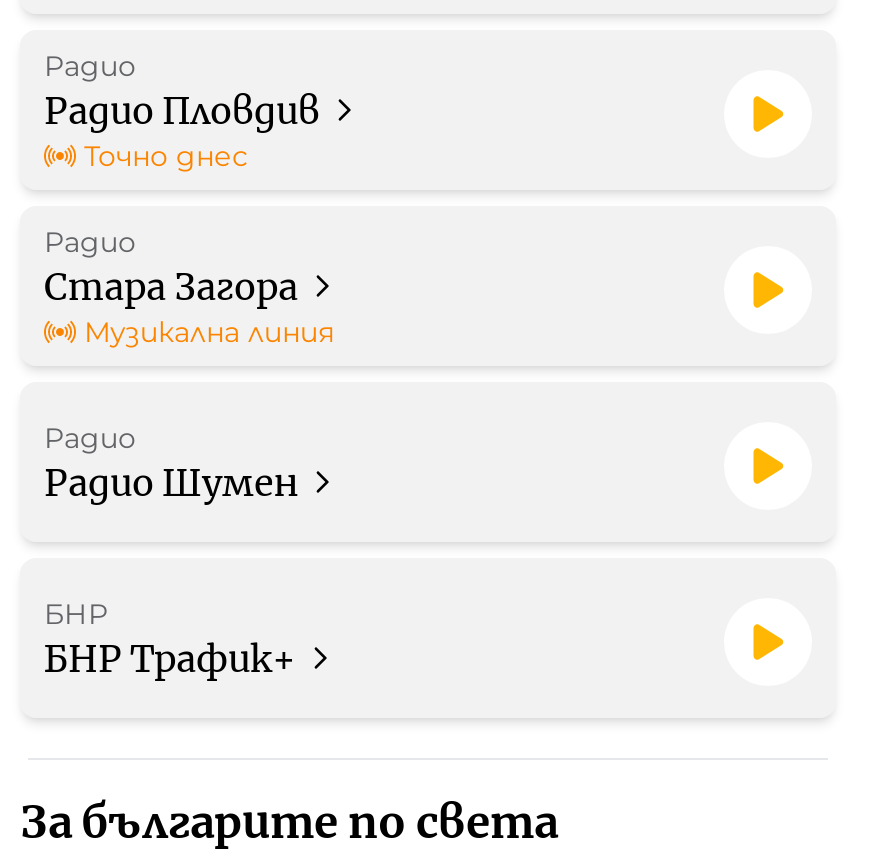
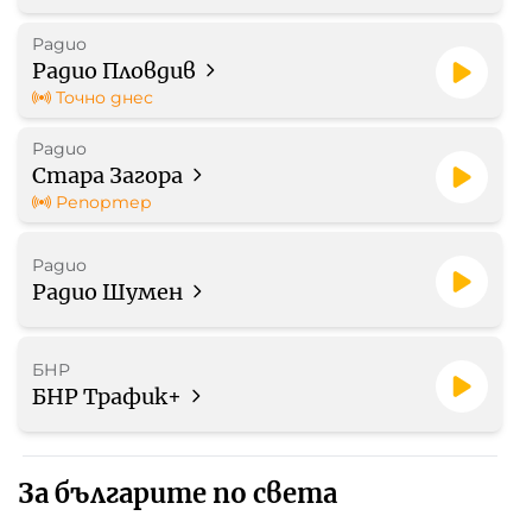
[84,313,334,349] Музикална линия -> [56,191,152,212] Репортер

